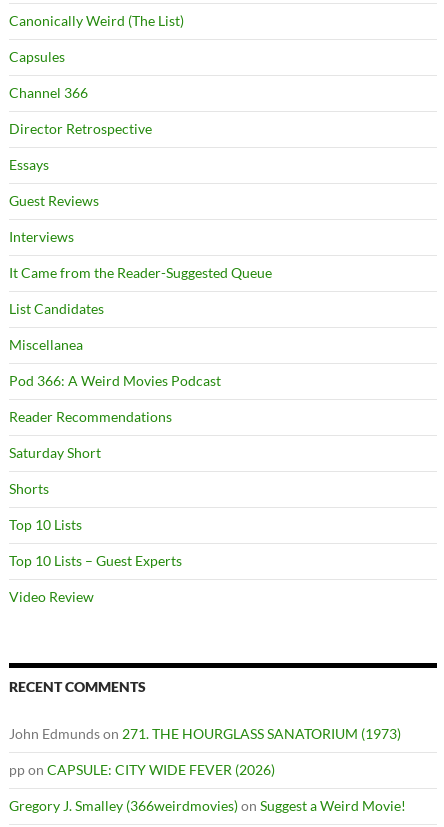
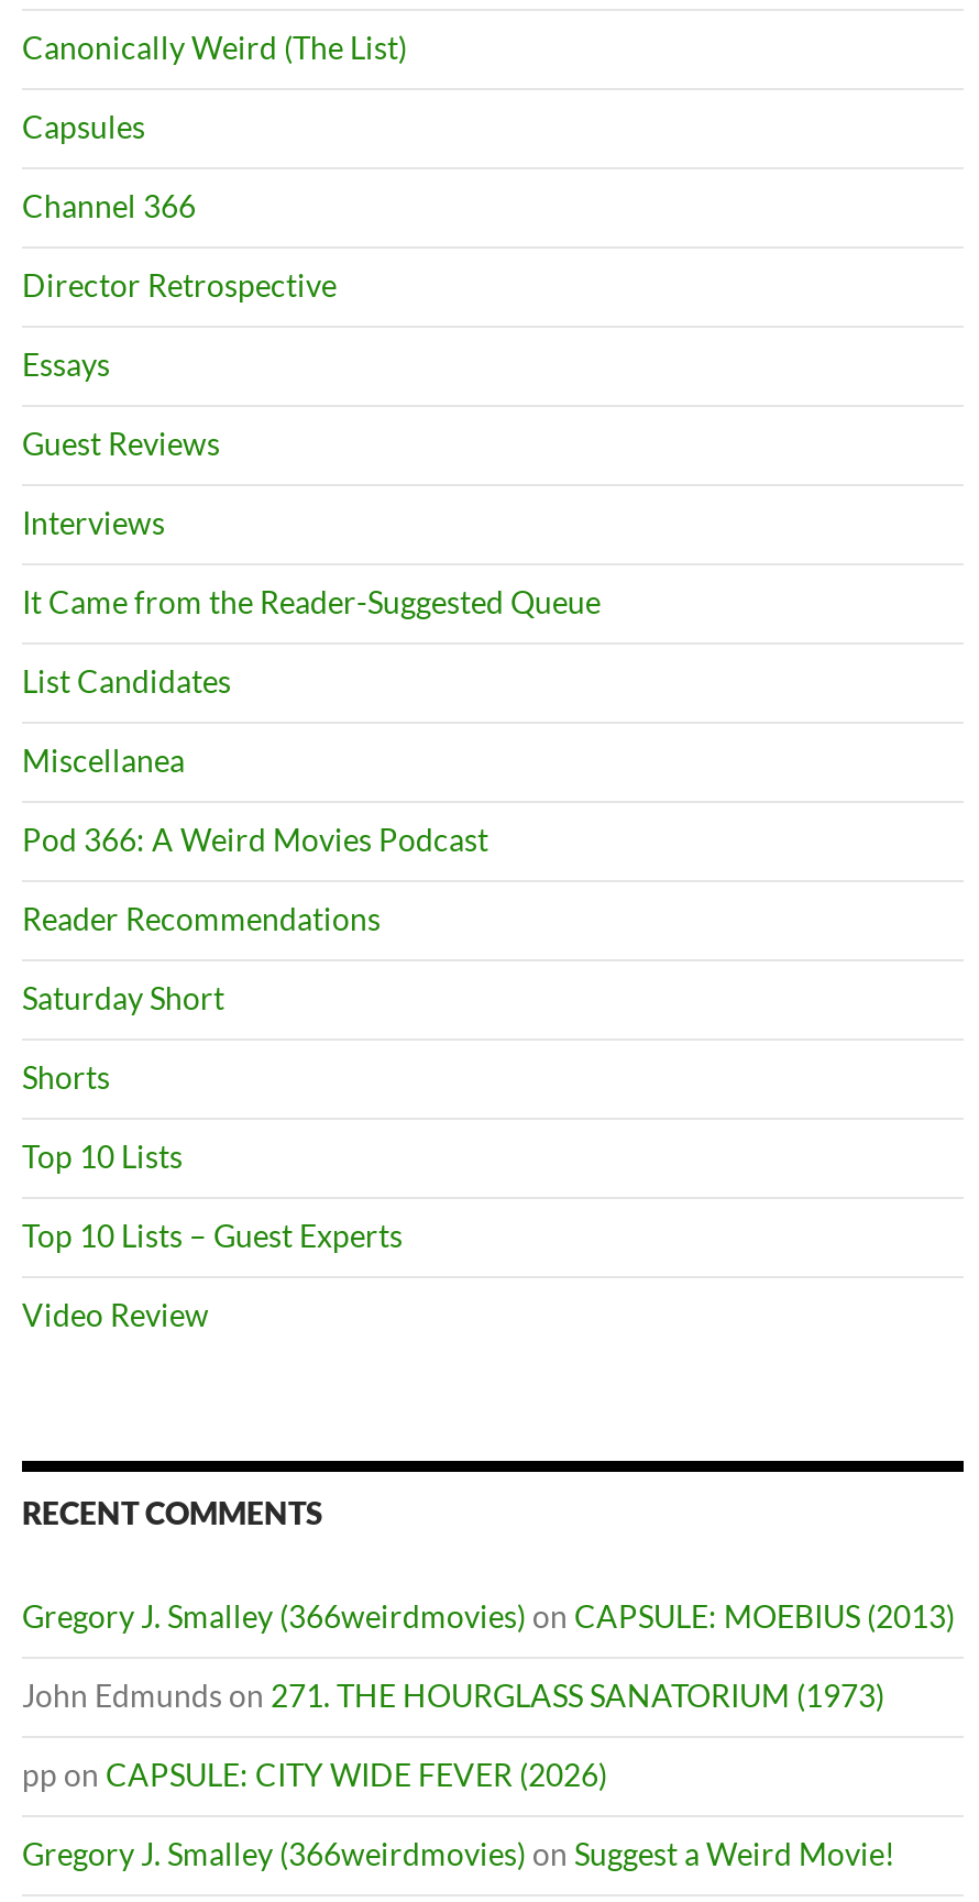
none -> [22,1597,955,1634] Gregory J. Smalley (366weirdmovies) on CAPSULE: MOEBIUS (2013)

